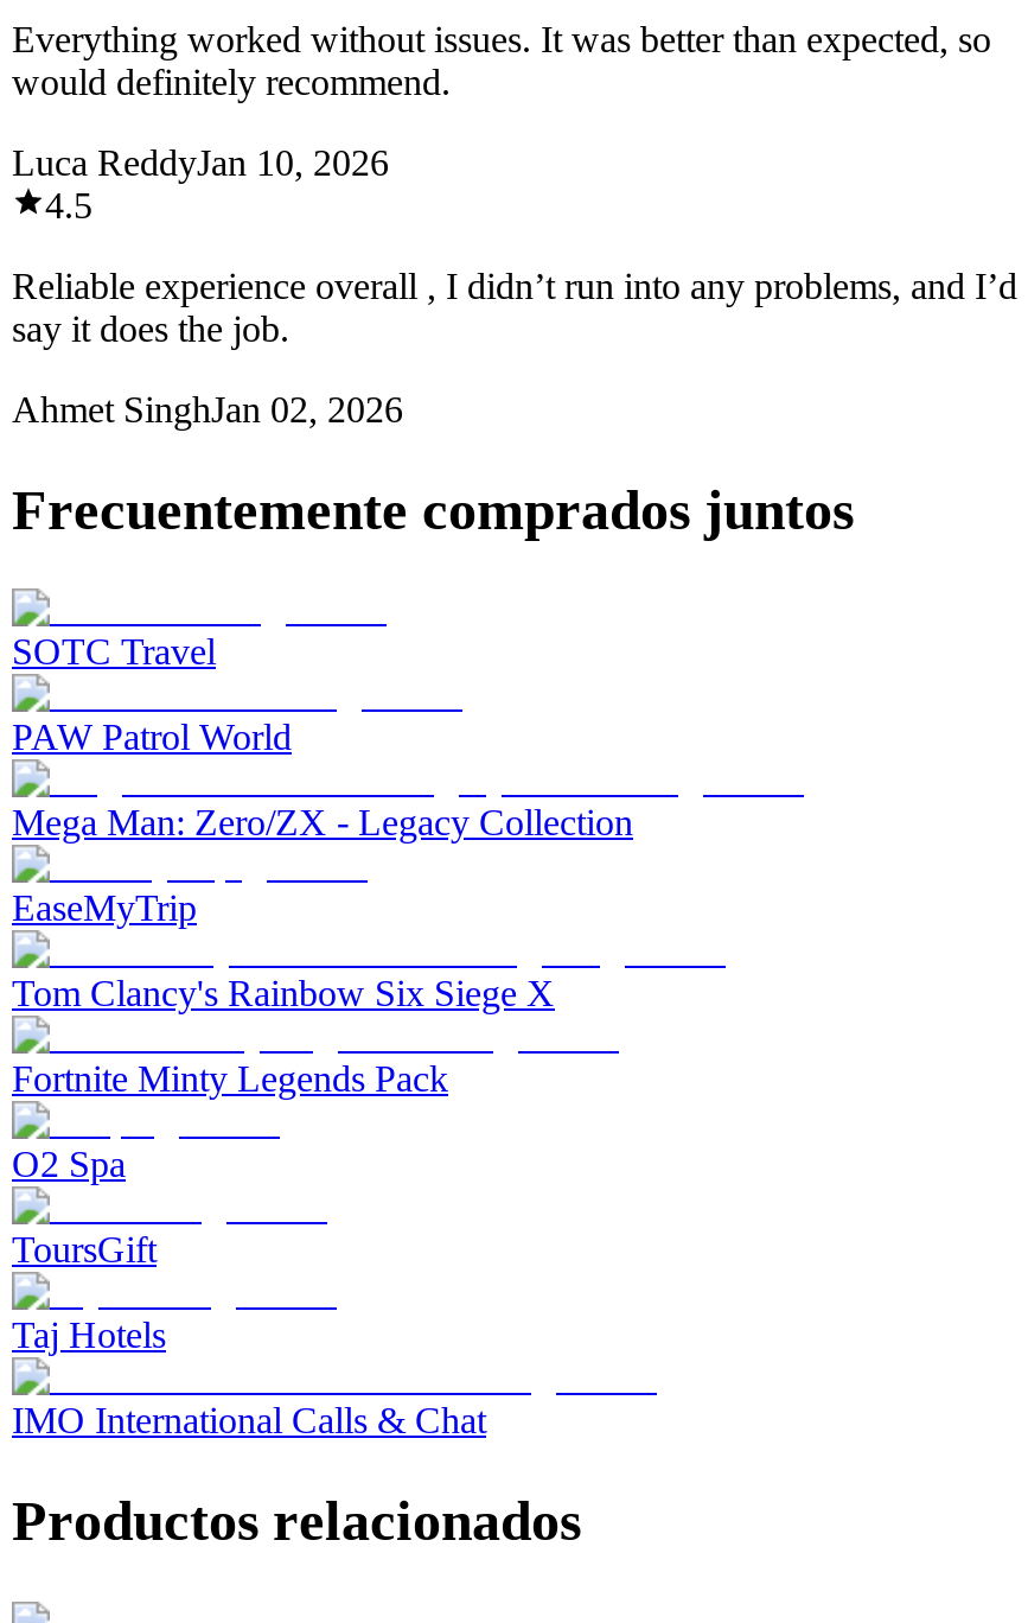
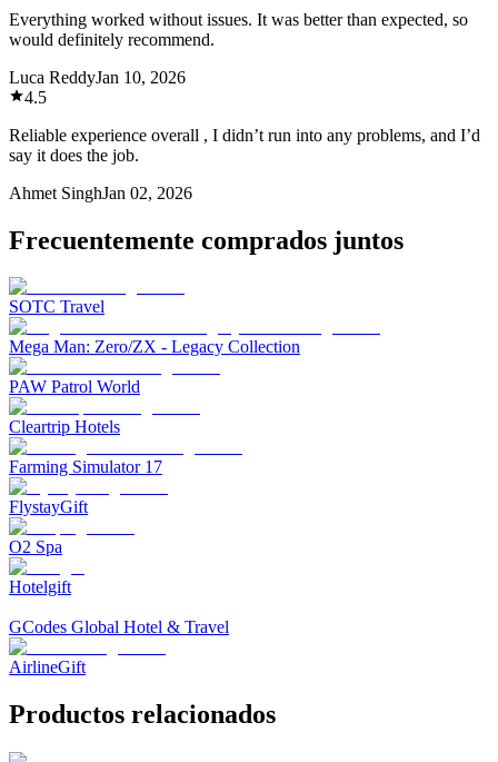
moved [12,718,292,758] -> [9,378,140,397]: PAW Patrol World
moved [12,803,633,844] -> [9,338,300,357]: Mega Man: Zero/ZX - Legacy Collection
[12,889,555,1100] EaseMyTrip | Tom Clancy's Rainbow Six Siege X | Fortnite Minty Legends Pack -> [9,418,162,517] Cleartrip Hotels | Farming Simulator 17 | FlystayGift
[12,1230,157,1271] ToursGift -> [9,578,71,597] Hotelgift
[12,1316,166,1356] Taj Hotels -> [9,618,229,637] GCodes Global Hotel & Travel
[12,1401,486,1441] IMO International Calls & Chat -> [9,658,86,677] AirlineGift

